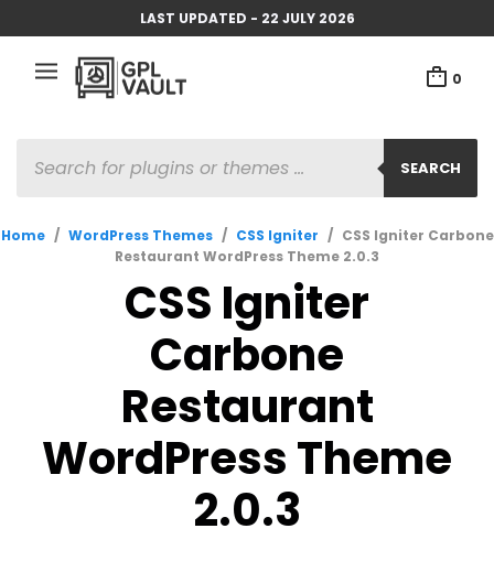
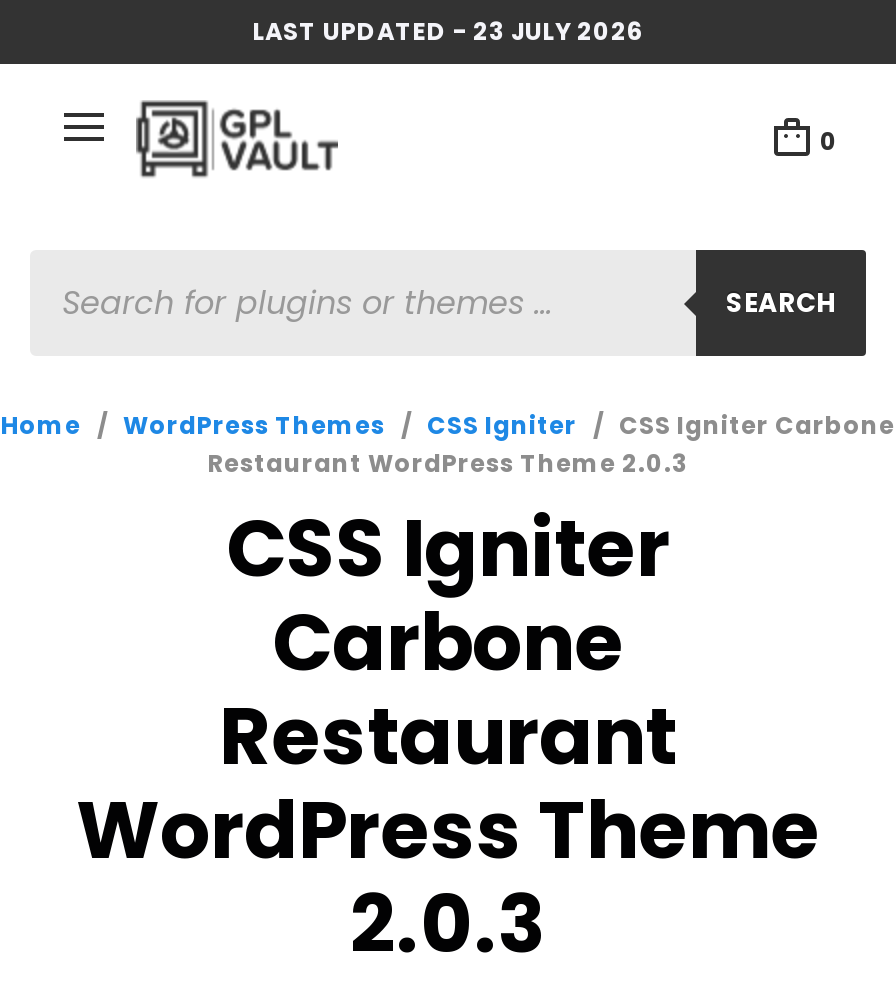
[139,8,355,27] LAST UPDATED - 22 JULY 2026 -> [253,13,643,47] LAST UPDATED - 23 JULY 2026

